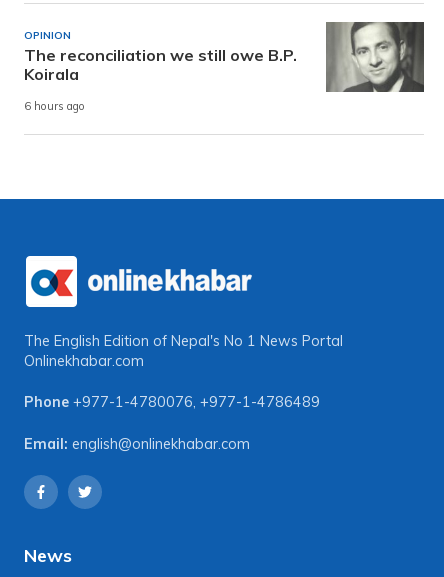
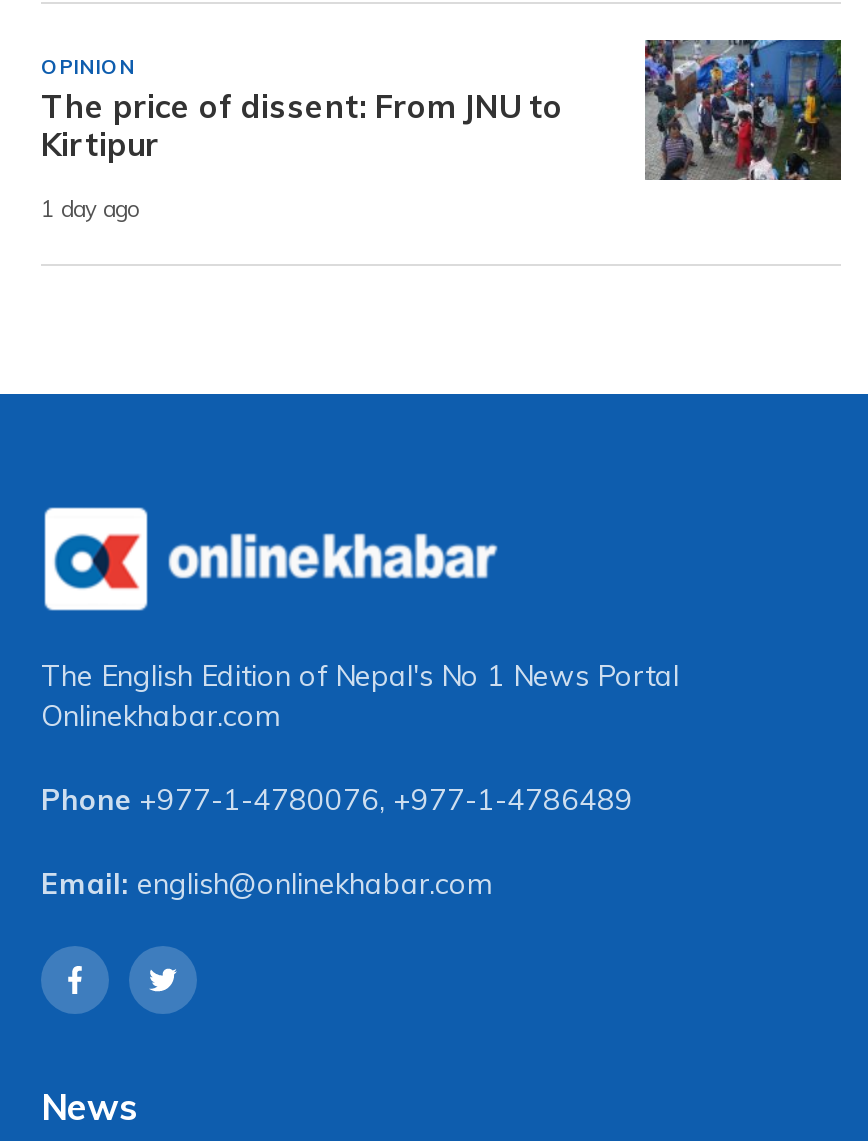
[326,21,424,92] [image] -> [645,38,841,182] [image]
[24,45,297,84] The reconciliation we still owe B.P. | Koirala -> [41,86,563,164] The price of dissent: From JNU to | Kirtipur
[24,100,85,114] 6 hours ago -> [41,195,139,223] 1 day ago

